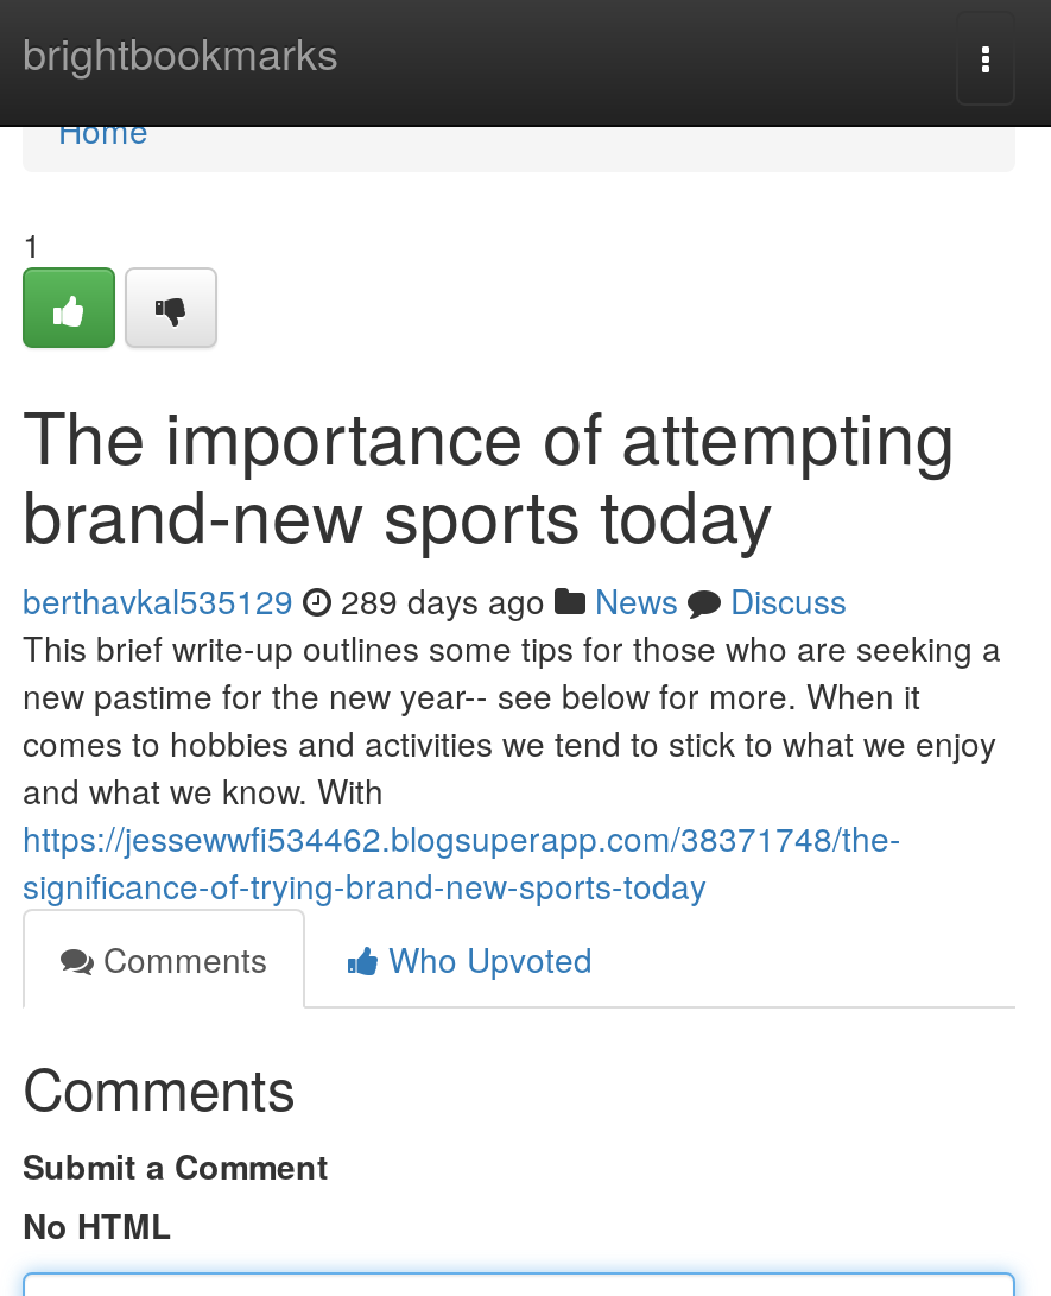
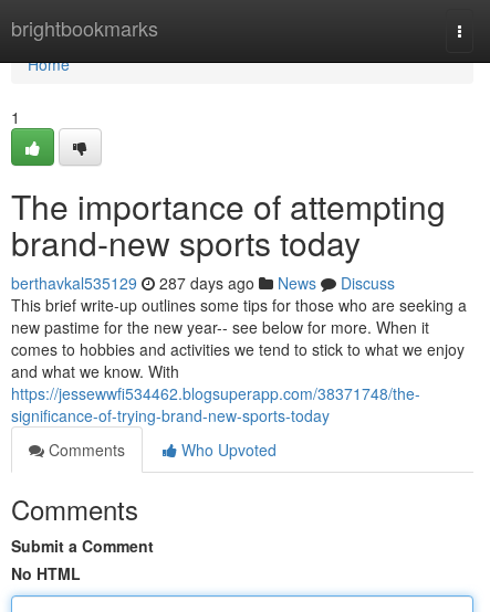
[23,576,847,624] berthavkal535129 289 days ago News Discuss -> [11,272,395,294] berthavkal535129 287 days ago News Discuss

